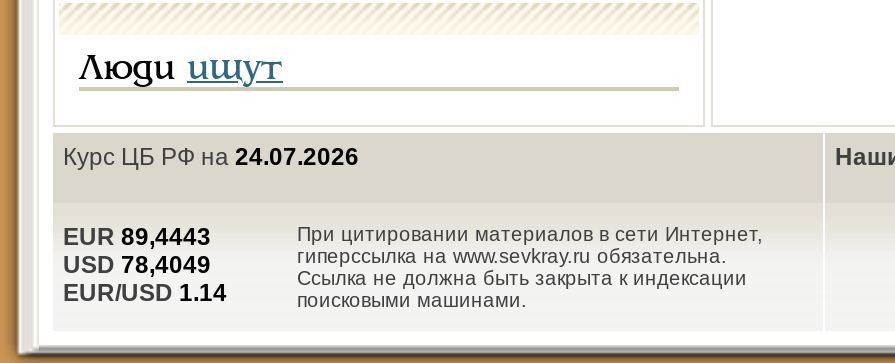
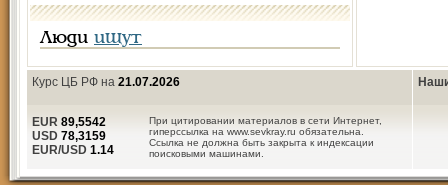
[63,143,359,171] Курс ЦБ РФ на 24.07.2026 -> [32,75,180,89] Курс ЦБ РФ на 21.07.2026
[63,223,211,251] EUR 89,4443 -> [32,115,106,129] EUR 89,5542
[63,251,211,279] USD 78,4049 -> [32,129,106,143] USD 78,3159

